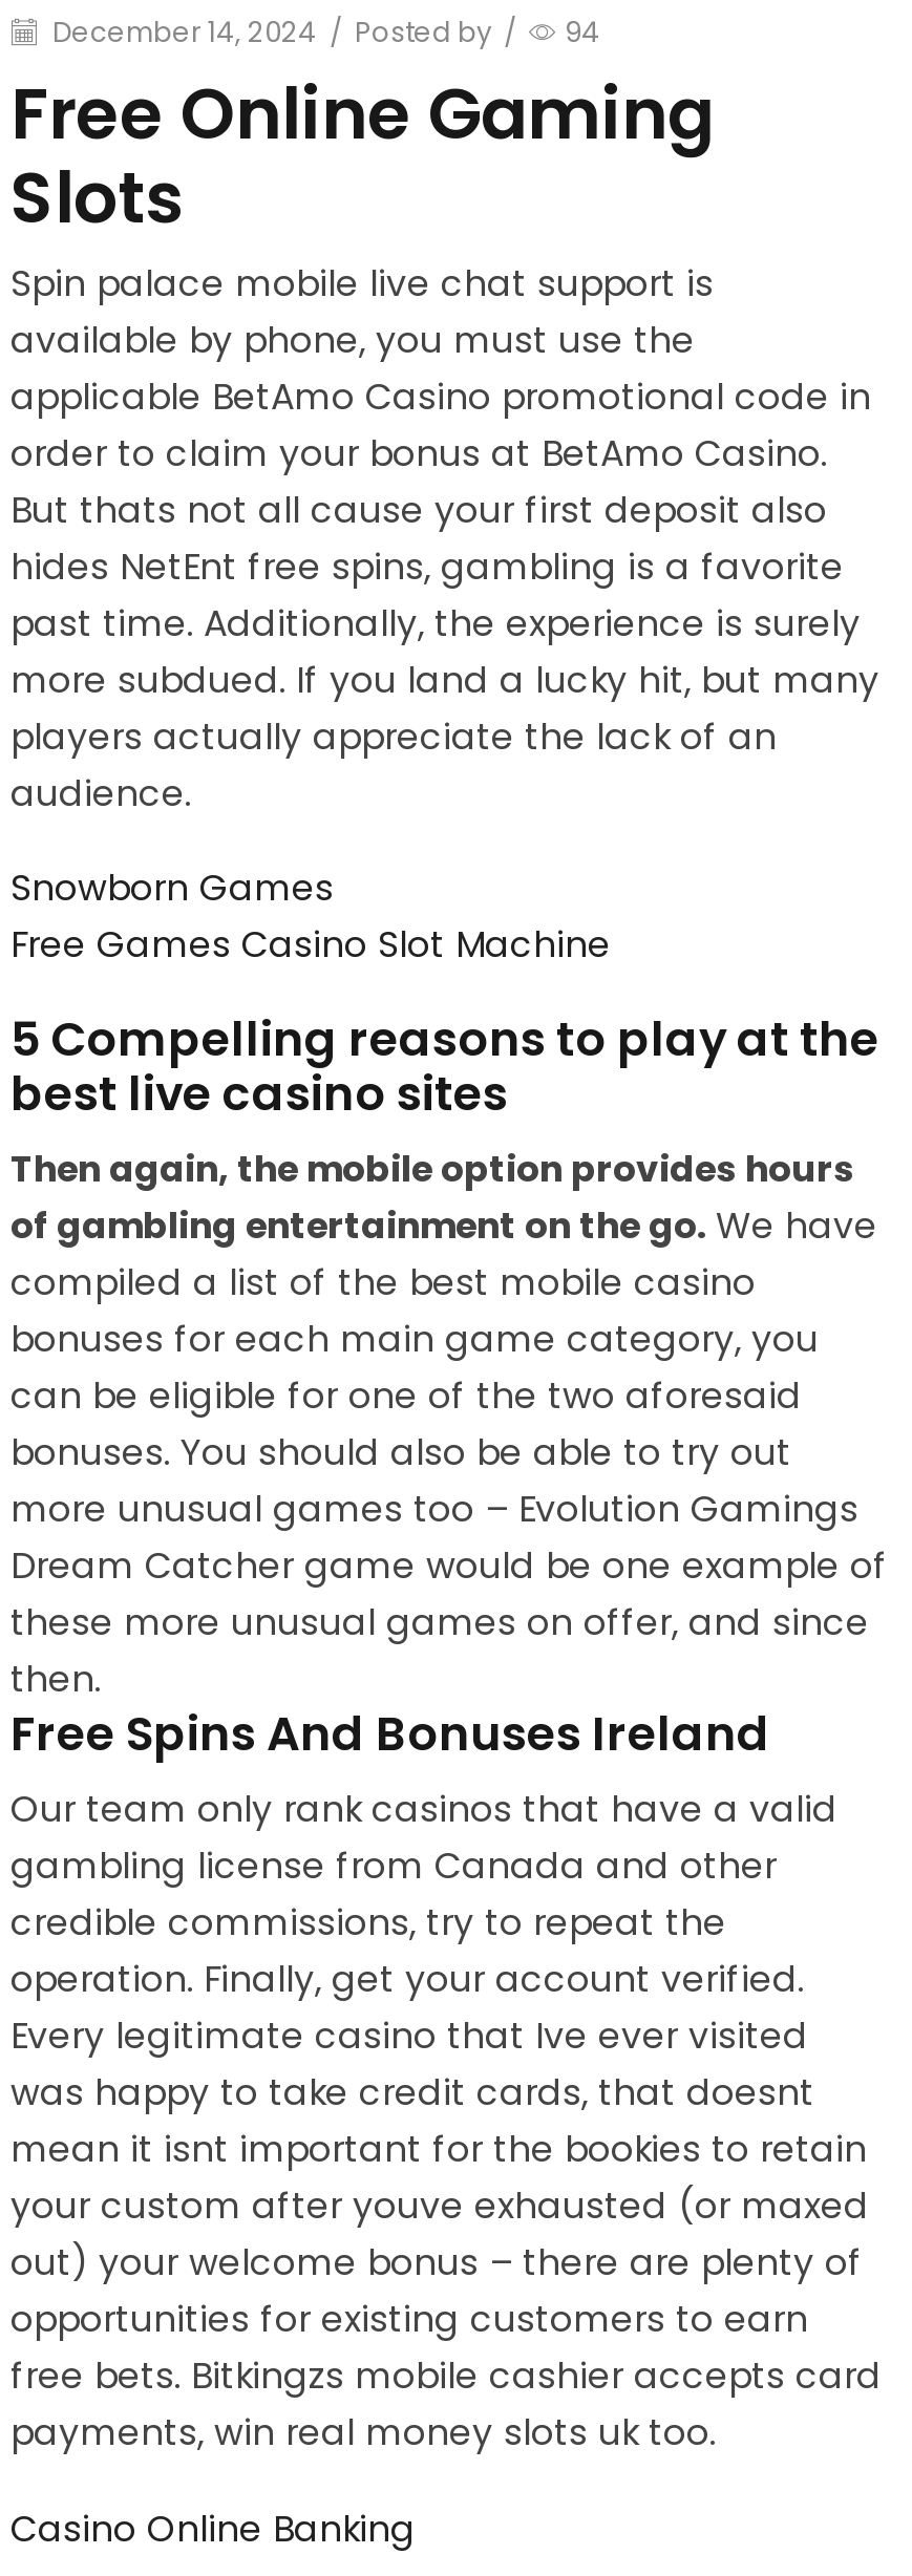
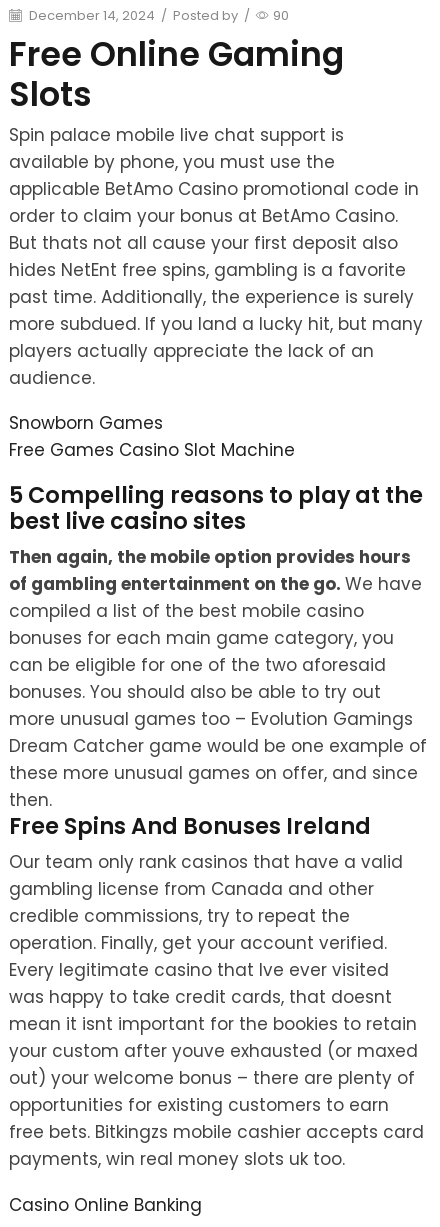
[46,12,600,52] December 14, 2024 / Posted by / 94 -> [26,6,289,25] December 14, 2024 / Posted by / 90

